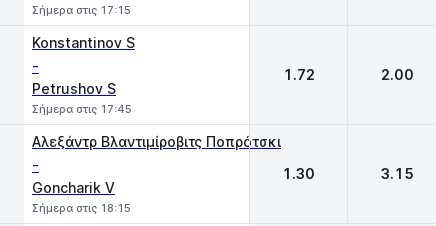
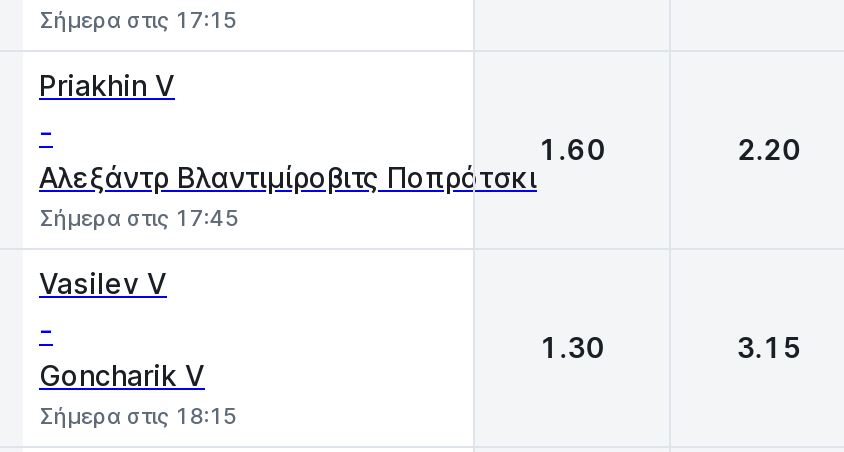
[32,34,135,51] Konstantinov S -> [39,68,175,102] Priakhin V
[283,66,414,83] 1.72 | 2.00 -> [538,132,801,166] 1.60 | 2.20
[32,80,116,97] Petrushov S -> none
none -> [39,266,167,300] Vasilev V
moved [32,133,281,150] -> [39,160,537,194]: Αλεξάντρ Βλαντιμίροβιτς Ποπρότσκι

